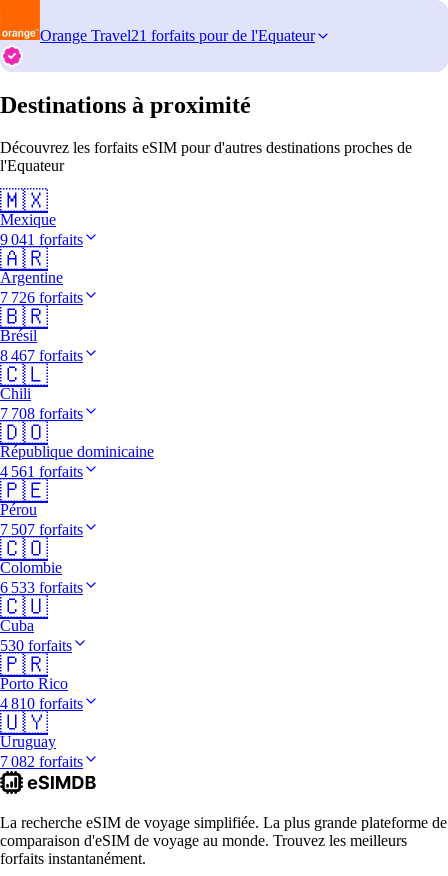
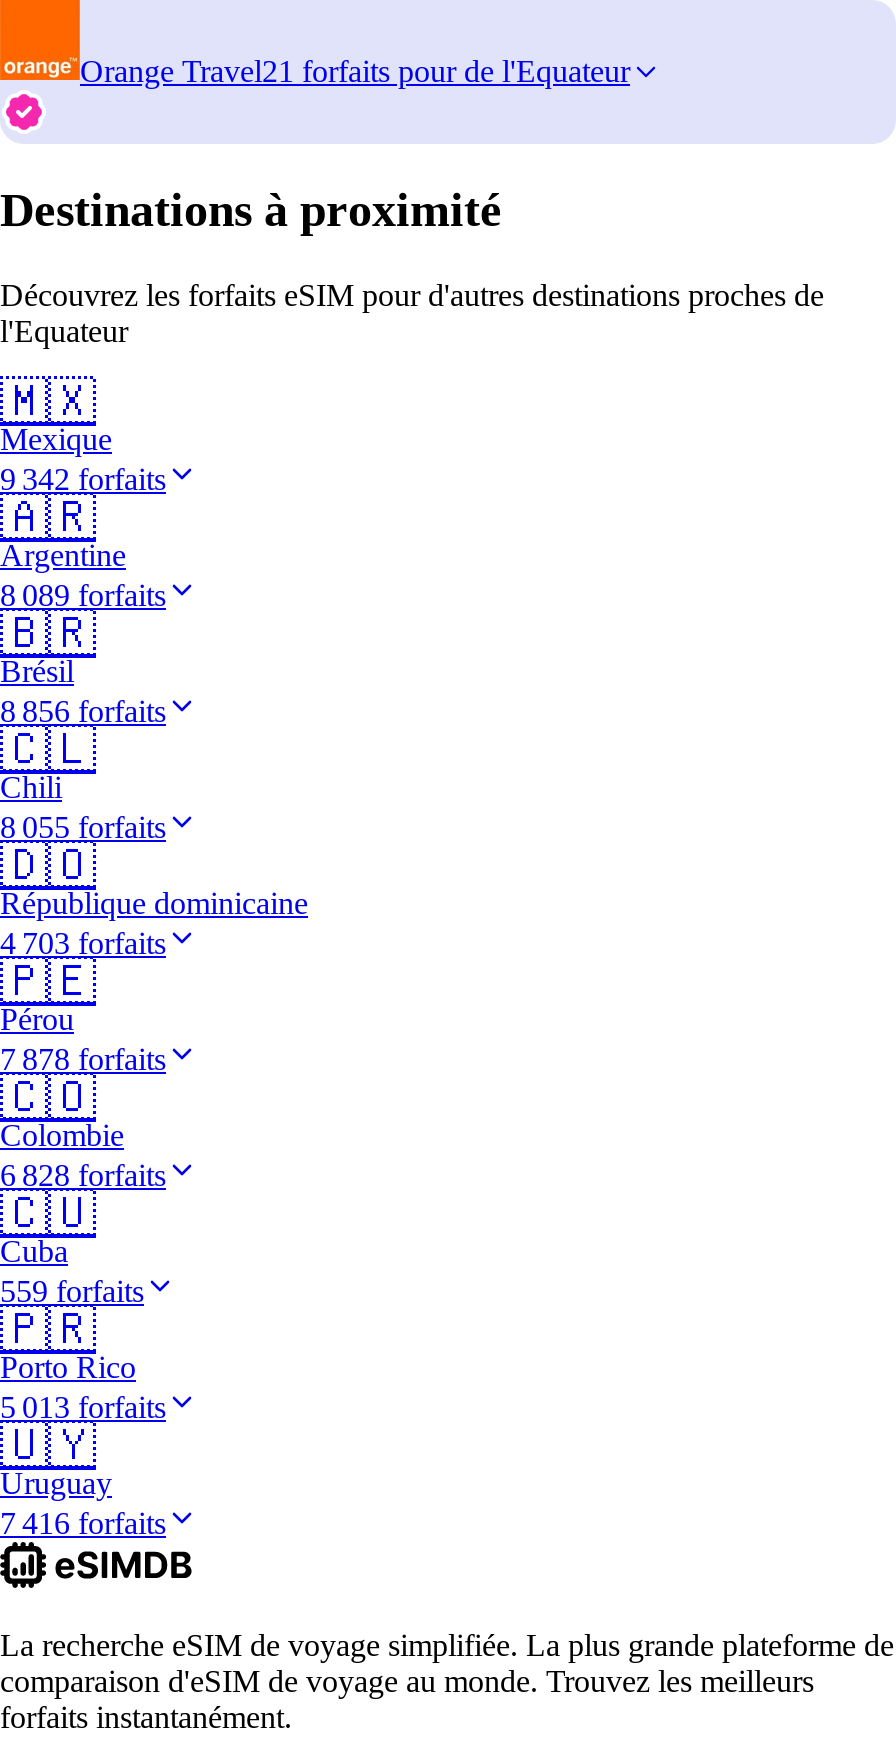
[0,231,83,248] 9 041 forfaits -> [0,461,166,495] 9 342 forfaits
[0,289,83,306] 7 726 forfaits -> [0,577,166,611] 8 089 forfaits
[0,347,83,364] 8 467 forfaits -> [0,693,166,727] 8 856 forfaits
[0,405,83,422] 7 708 forfaits -> [0,809,166,843] 8 055 forfaits
[0,463,83,480] 4 561 forfaits -> [0,925,166,959] 4 703 forfaits
[0,521,83,538] 7 507 forfaits -> [0,1041,166,1075] 7 878 forfaits
[0,579,83,596] 6 533 forfaits -> [0,1157,166,1191] 6 828 forfaits
[0,637,72,654] 530 forfaits -> [0,1273,144,1307] 559 forfaits
[0,695,83,712] 4 810 forfaits -> [0,1389,166,1423] 5 013 forfaits
[0,753,83,770] 7 082 forfaits -> [0,1505,166,1539] 7 416 forfaits

